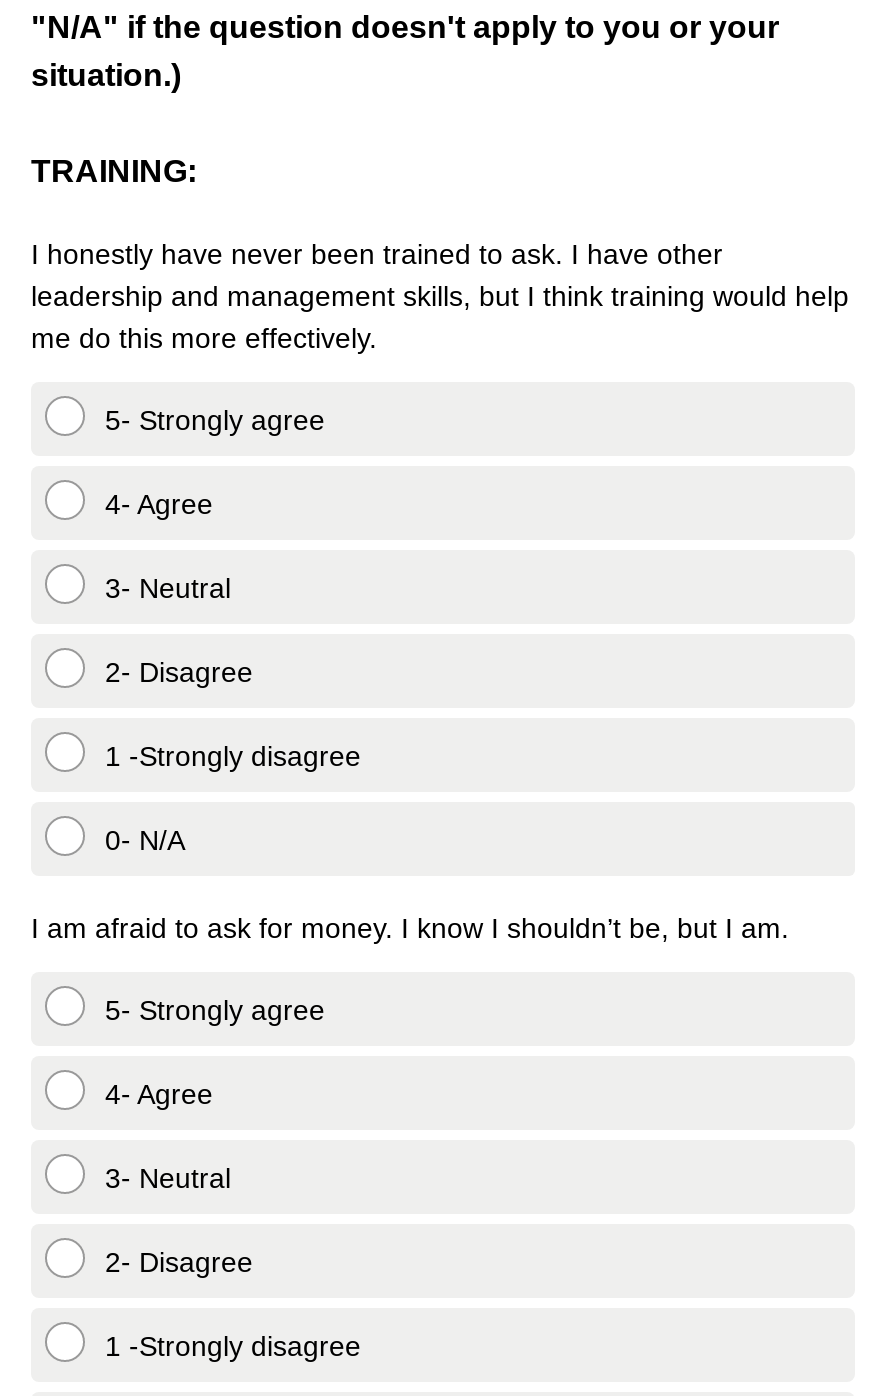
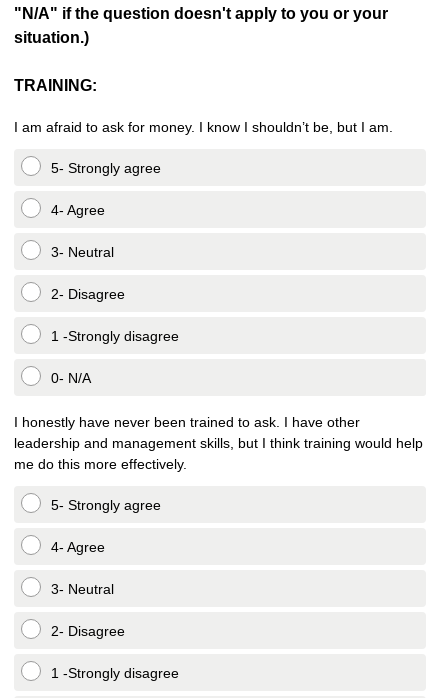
moved [31,238,849,354] -> [14,414,423,472]: I honestly have never been trained to ask. I have other | leadership and management skills, but I think training would help | me do this more effectively.
moved [105,404,361,856] -> [51,160,179,386]: 5- Strongly agree | 4- Agree | 3- Neutral | 2- Disagree | 1 -Strongly disagree | 0- N/A
moved [31,912,789,944] -> [14,119,393,135]: I am afraid to ask for money. I know I shouldn’t be, but I am.

